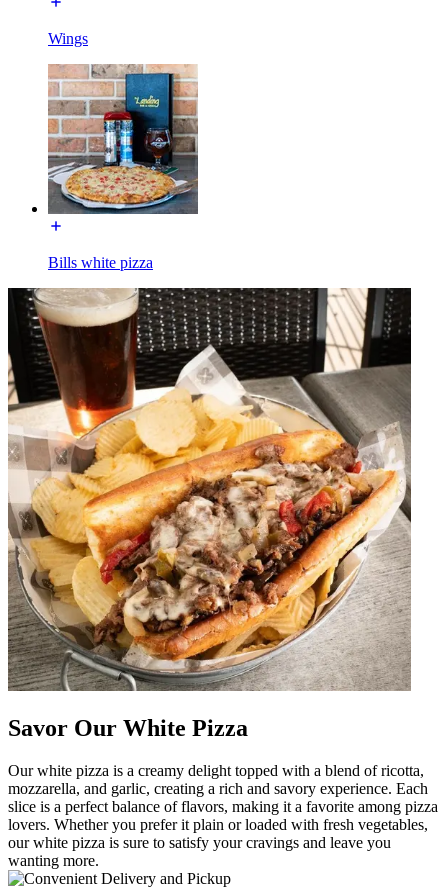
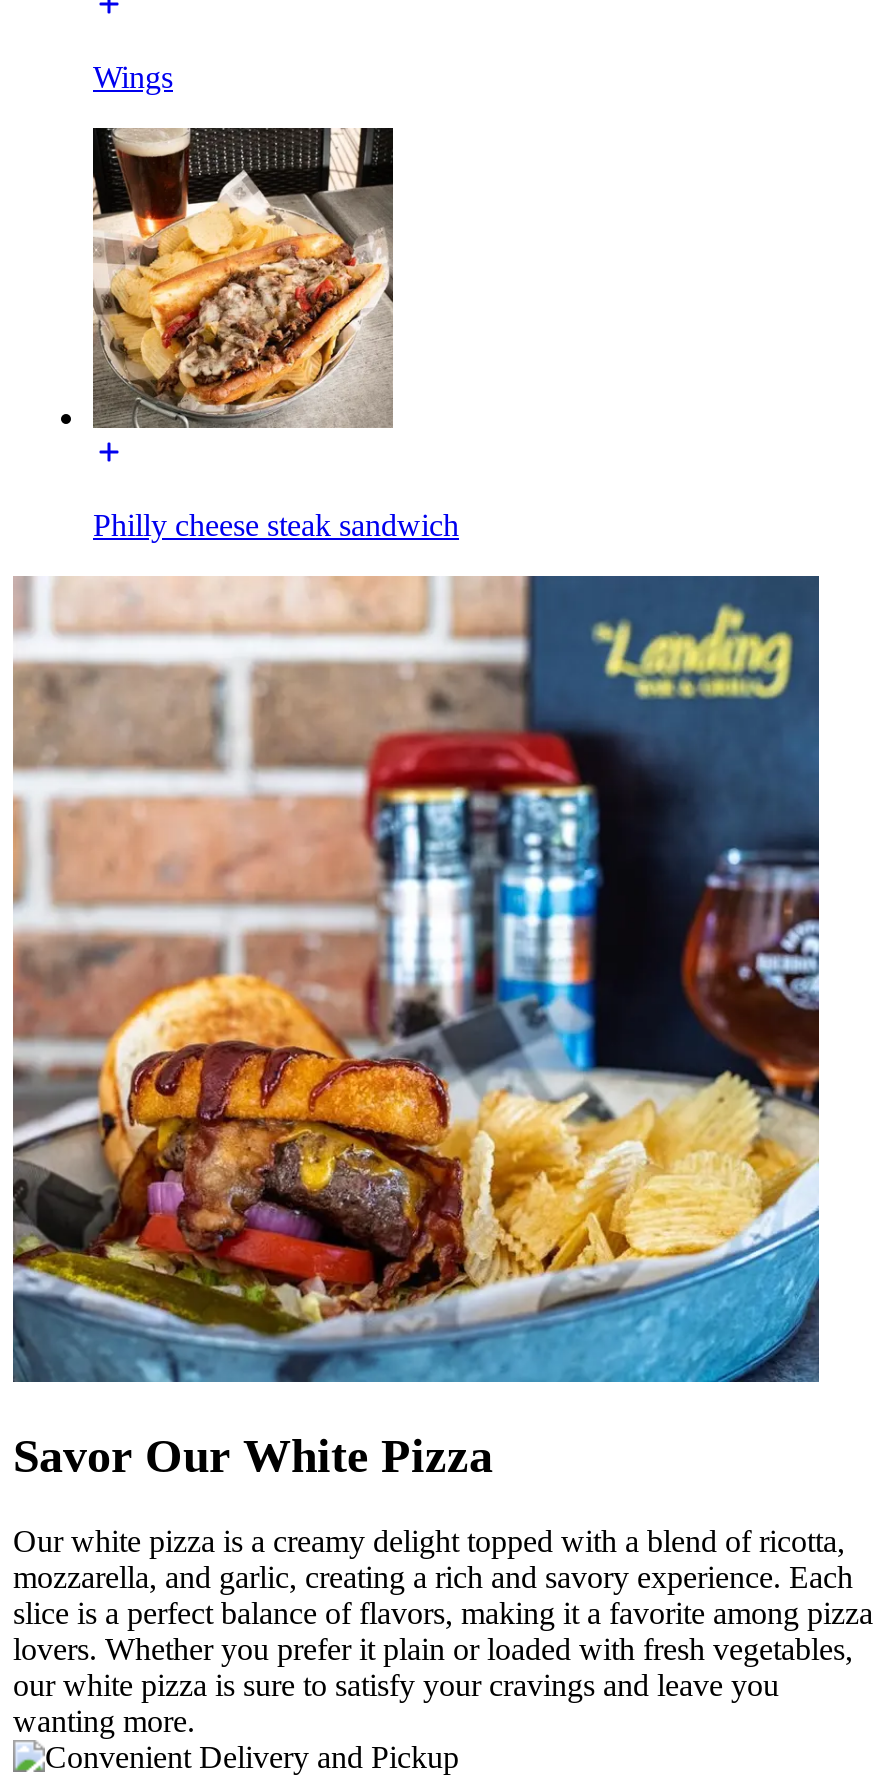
[48,64,198,271] [image] | Bills white pizza -> [91,126,459,541] [image] | Philly cheese steak sandwich
[7,287,412,692] [image] -> [11,574,821,1384] [image]

